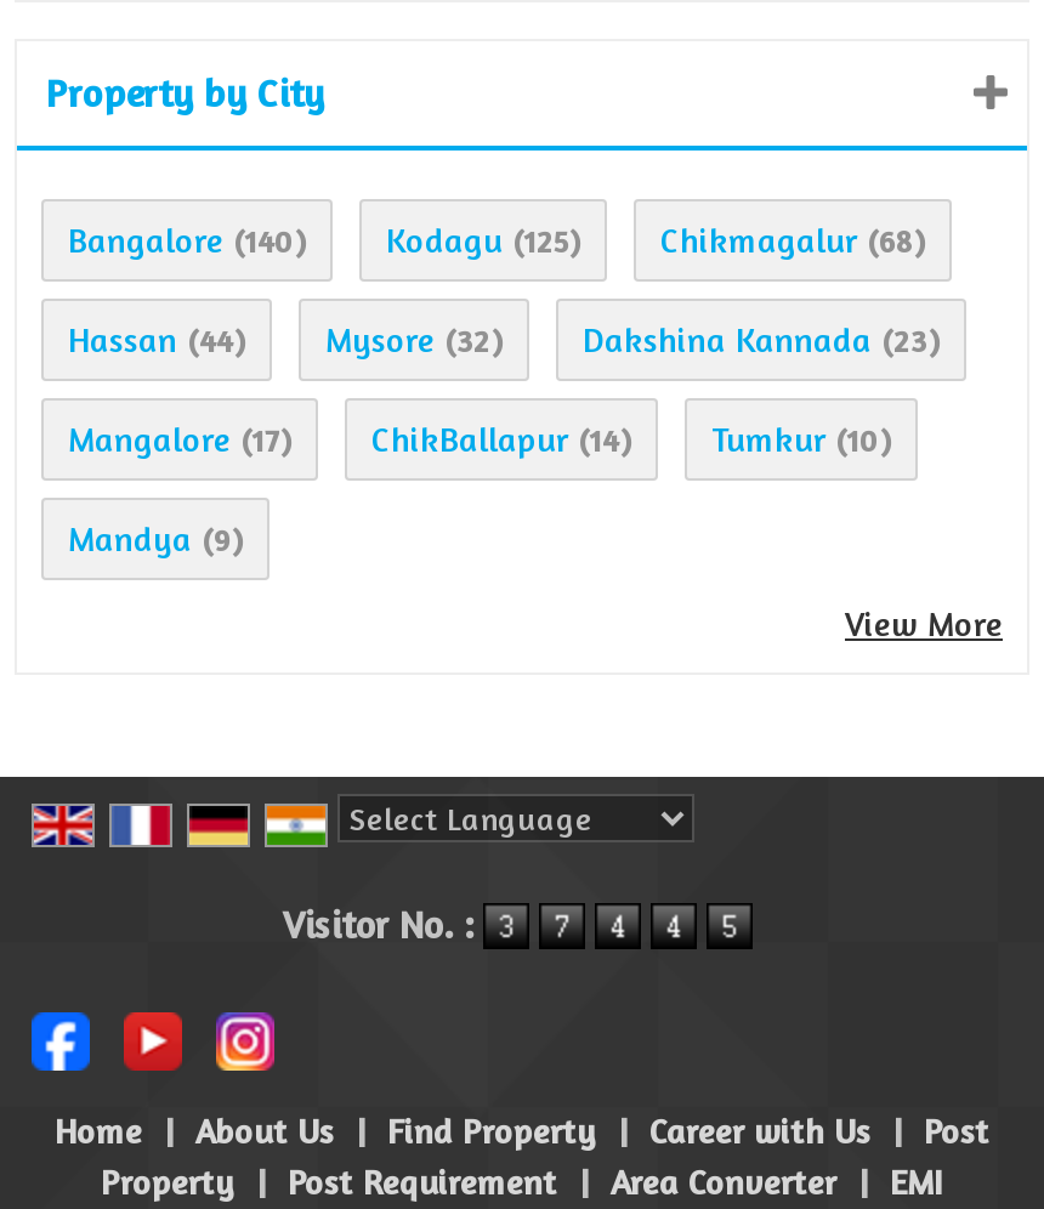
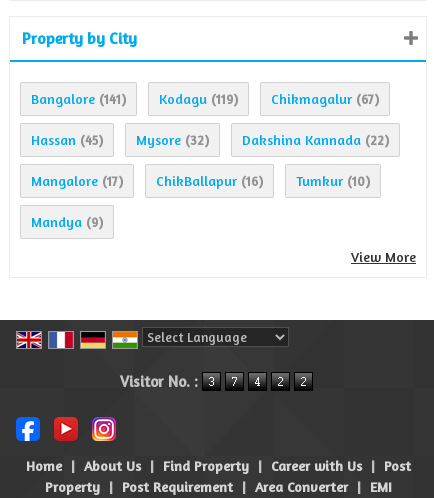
[68,219,306,260] Bangalore (140) -> [31,90,126,107] Bangalore (141)
[386,219,580,260] Kodagu (125) -> [159,90,238,107] Kodagu (119)
[660,219,925,260] Chikmagalur (68) -> [271,90,379,107] Chikmagalur (67)
[68,319,245,360] Hassan (44) -> [31,131,103,148] Hassan (45)
[583,319,940,360] Dakshina Kannada (23) -> [242,131,389,148] Dakshina Kannada (22)
[371,418,631,460] ChikBallapur (14) -> [156,172,263,189] ChikBallapur (16)

